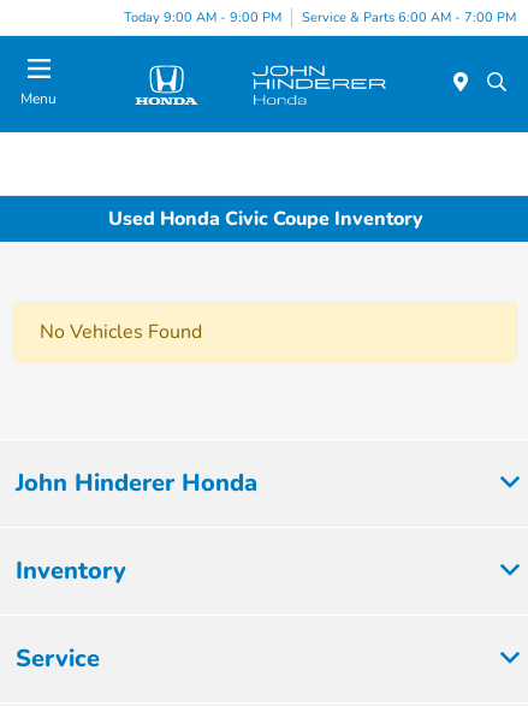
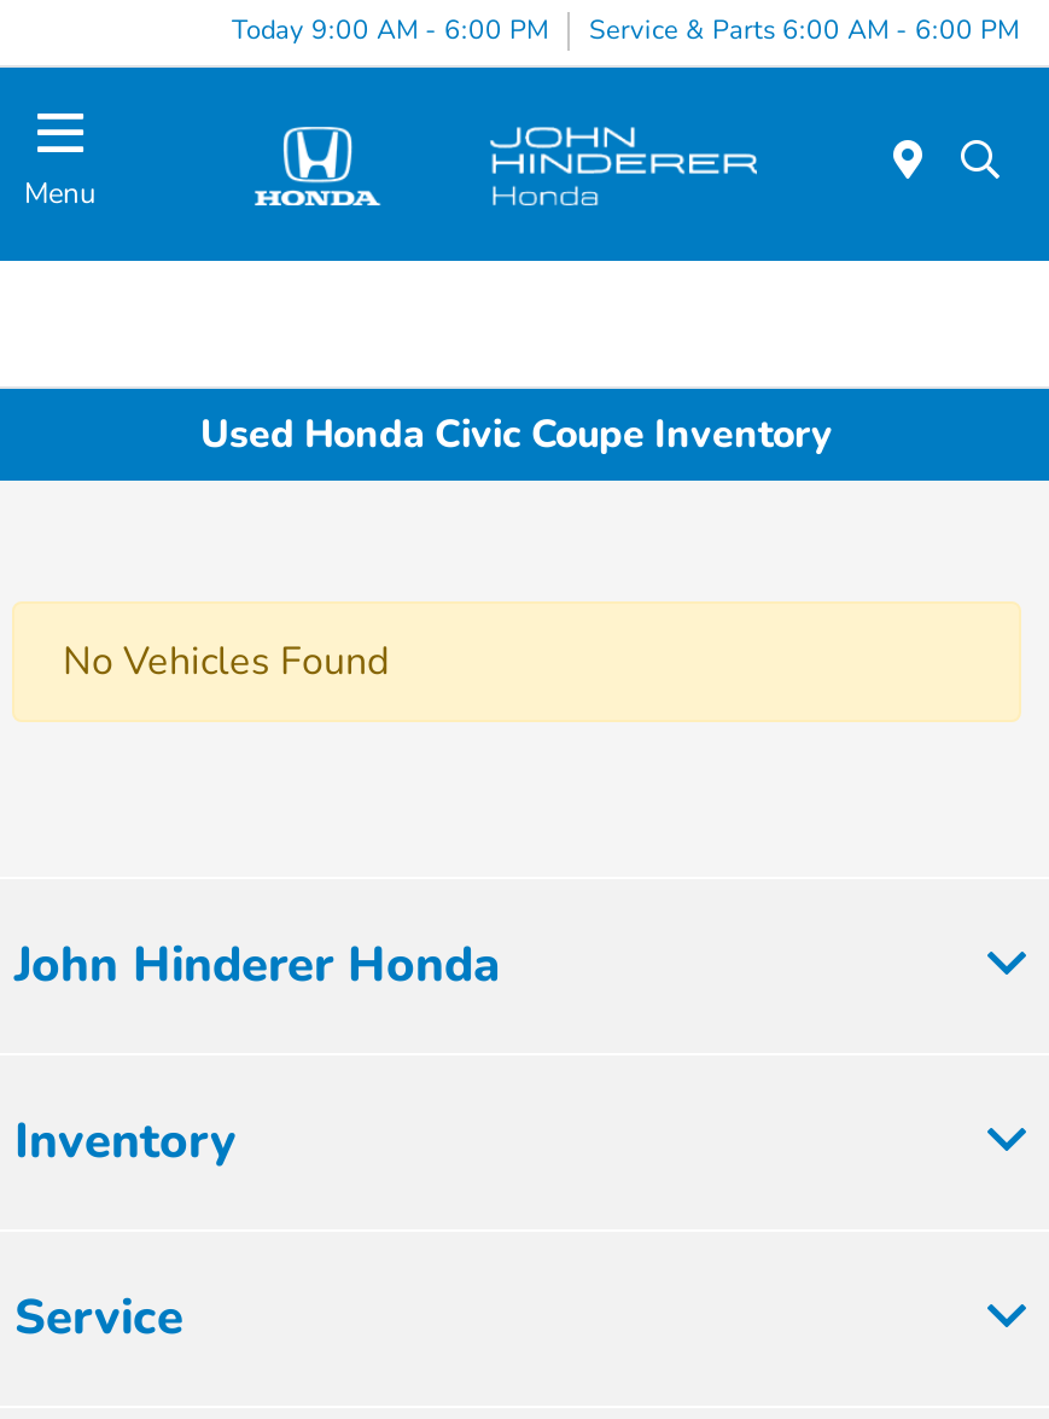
[124,8,281,26] Today 9:00 AM - 9:00 PM -> [232,11,548,47] Today 9:00 AM - 6:00 PM
[302,8,516,26] Service & Parts 6:00 AM - 7:00 PM -> [589,11,1019,47] Service & Parts 6:00 AM - 6:00 PM

